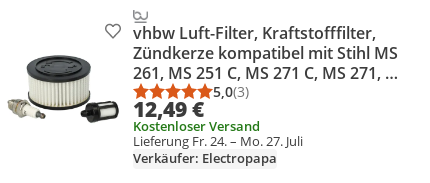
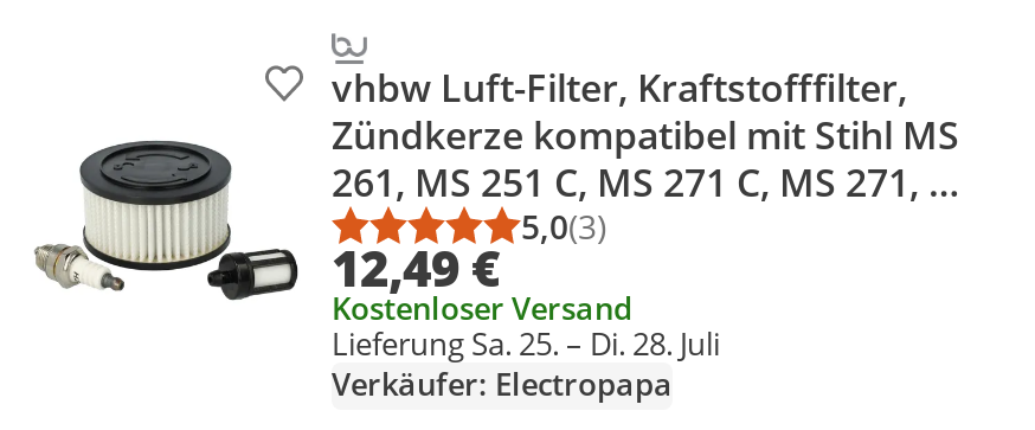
[133,132,303,150] Lieferung Fr. 24. – Mo. 27. Juli -> [332,322,720,365] Lieferung Sa. 25. – Di. 28. Juli

